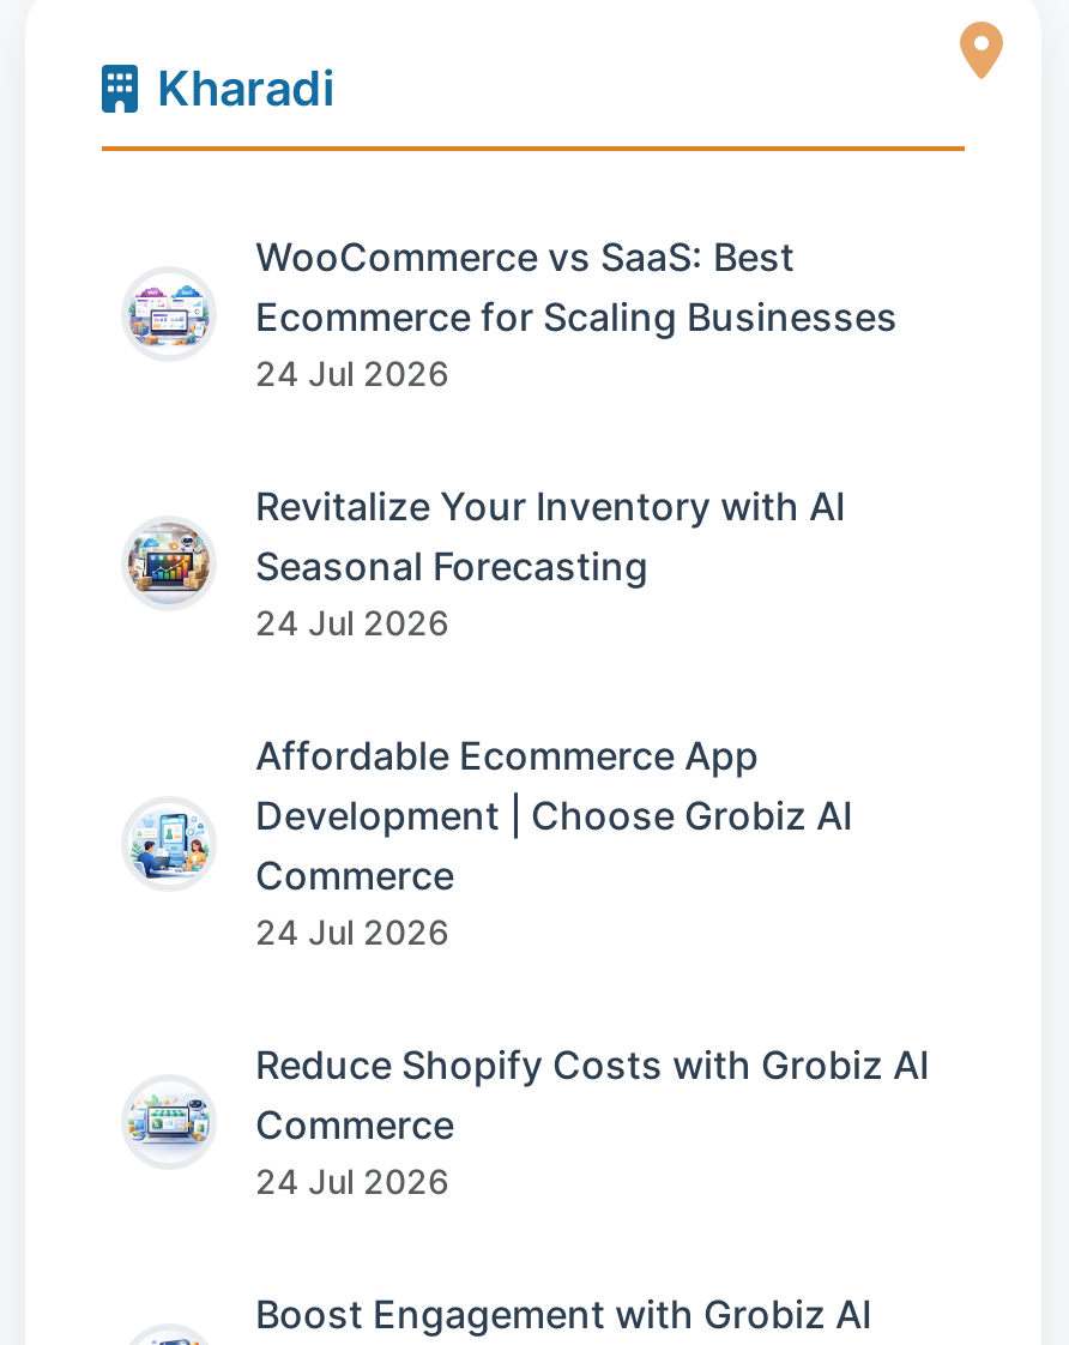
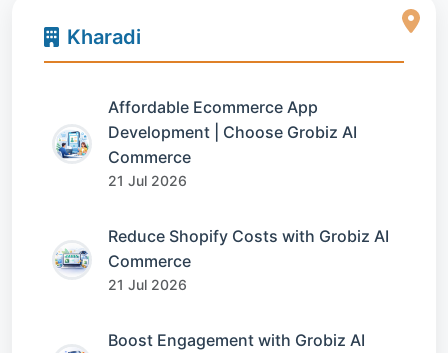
[123,233,898,643] [image] | WooCommerce vs SaaS: Best | Ecommerce for Scaling Businesses | 24 Jul 2026 | Revitalize Your Inventory with AI | Seasonal Forecasting | 24 Jul 2026 -> none
[123,518,215,611] [image] -> none
[255,911,449,952] 24 Jul 2026 -> [108,172,187,189] 21 Jul 2026
[255,1160,449,1201] 24 Jul 2026 -> [108,276,187,293] 21 Jul 2026

